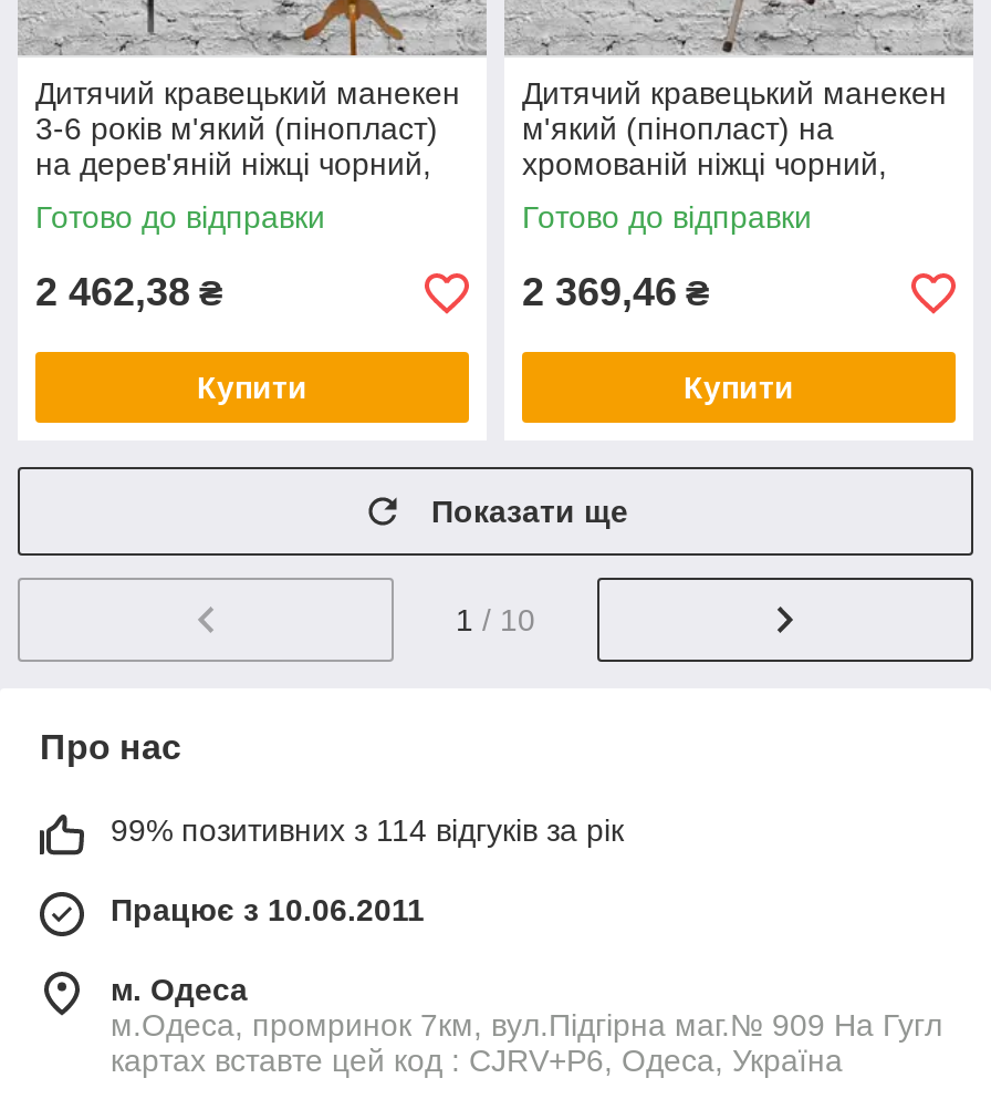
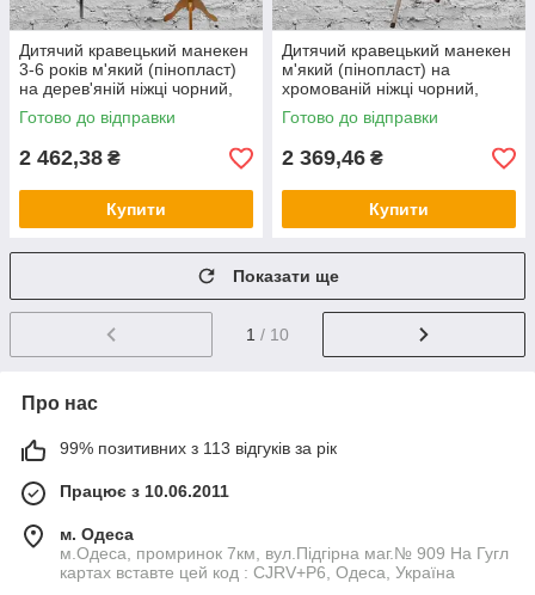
[111,813,624,848] 99% позитивних з 114 відгуків за рік -> [60,439,337,458] 99% позитивних з 113 відгуків за рік

